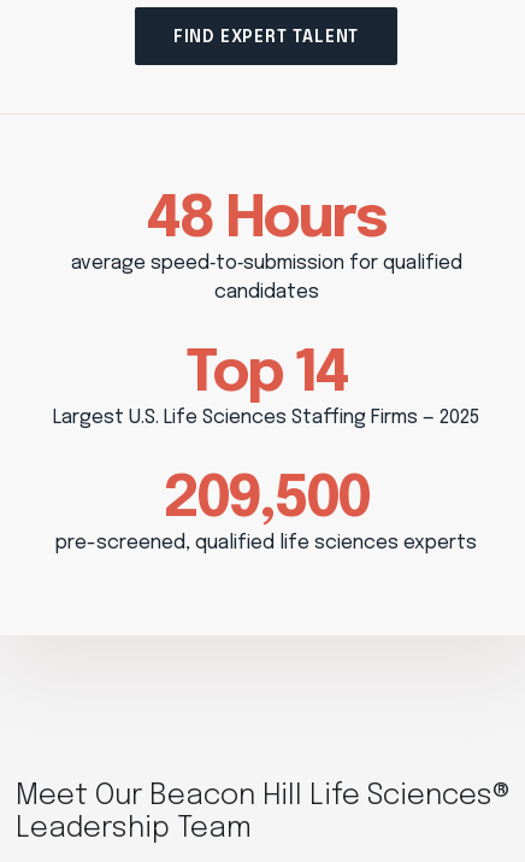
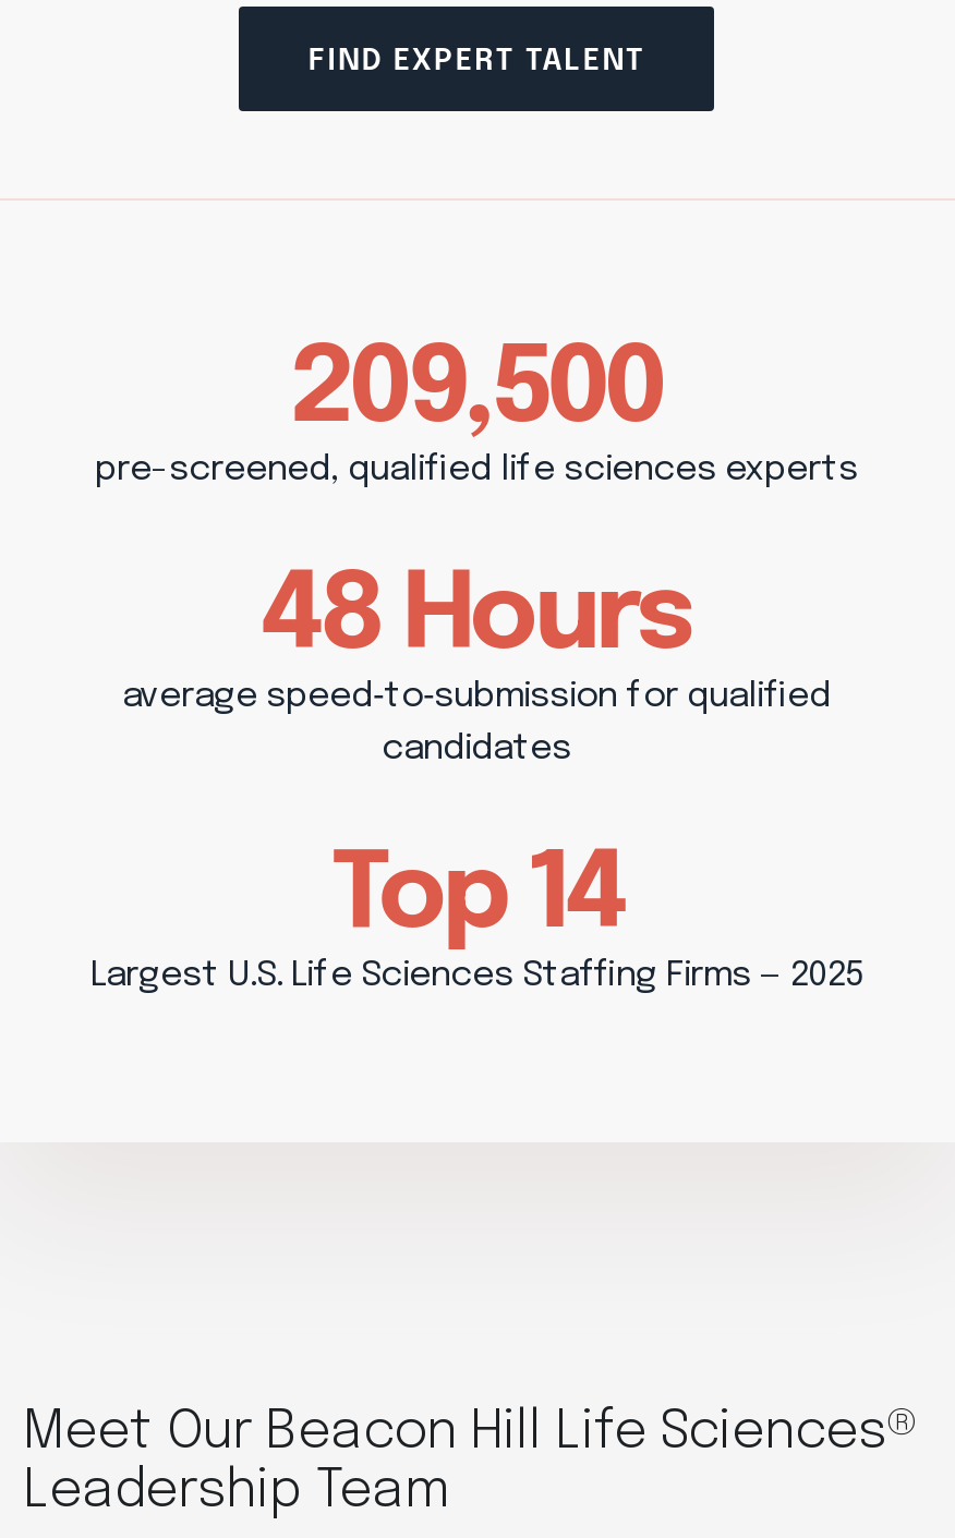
moved [53,191,479,429] -> [90,566,862,995]: 48 Hours | average speed‑to‑submission for qualified | candidates | Top 14 | Largest U.S. Life Sciences Staffing Firms — 2025
moved [55,471,477,554] -> [95,339,858,489]: 209,500 | pre-screened, qualified life sciences experts

